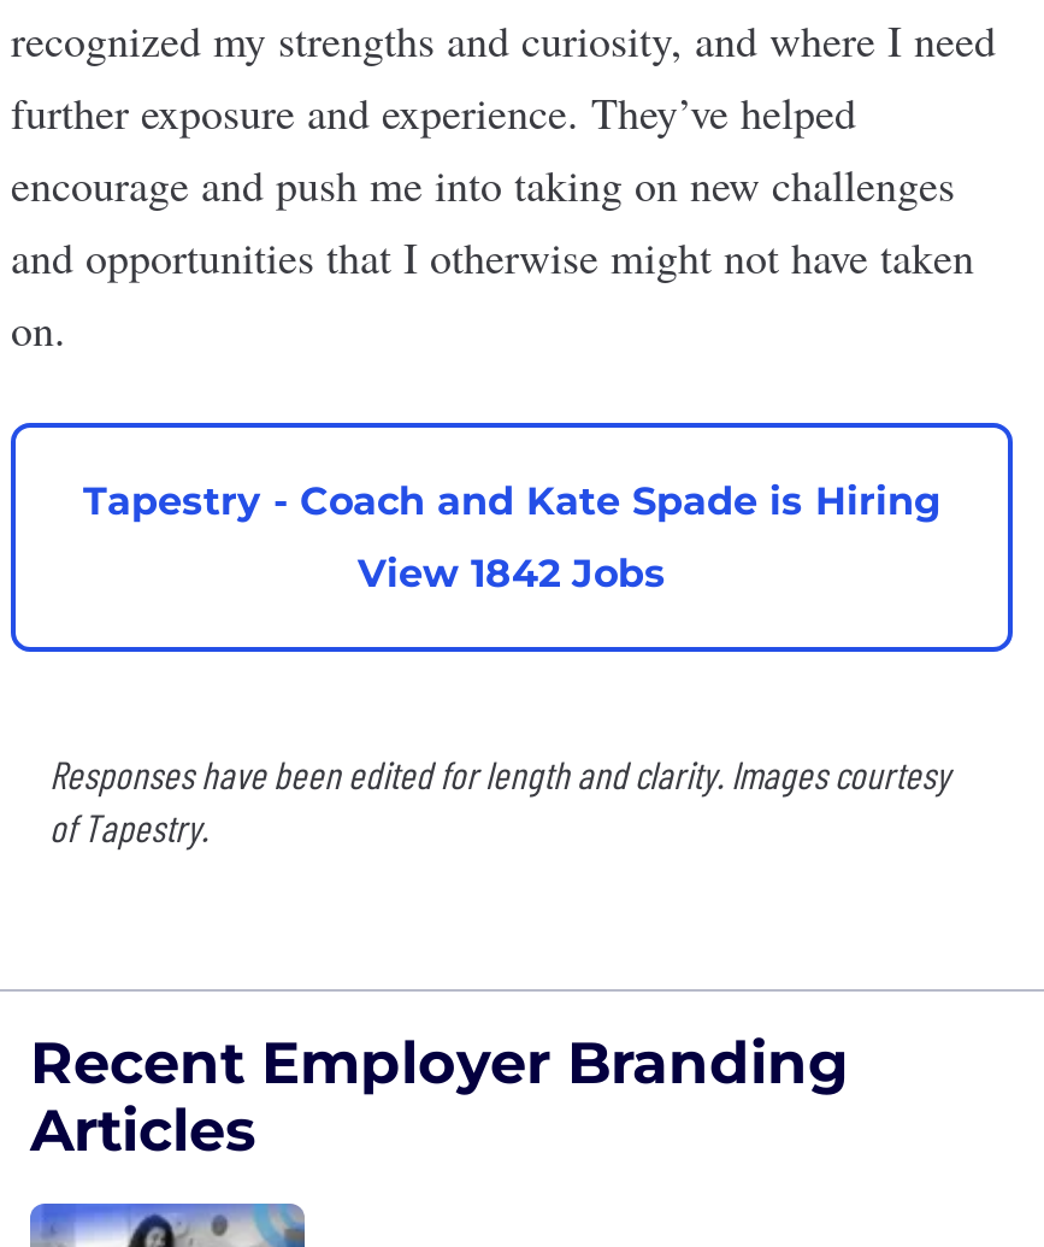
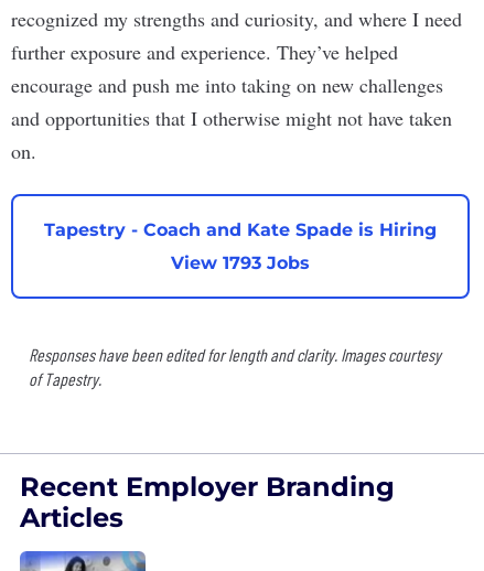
[358,549,666,595] View 1842 Jobs -> [171,252,310,273] View 1793 Jobs

